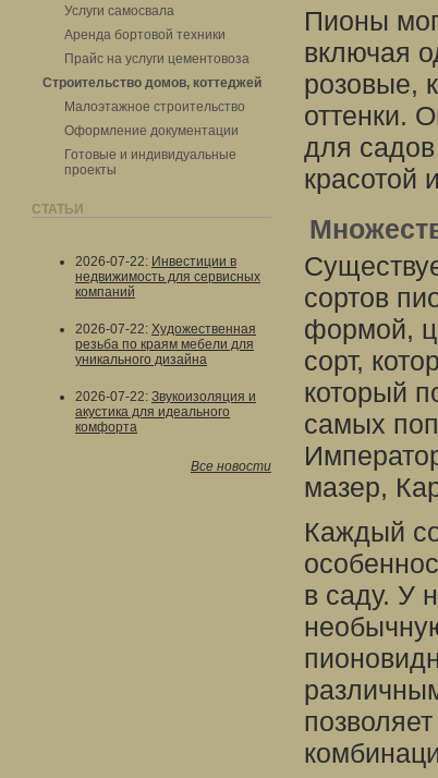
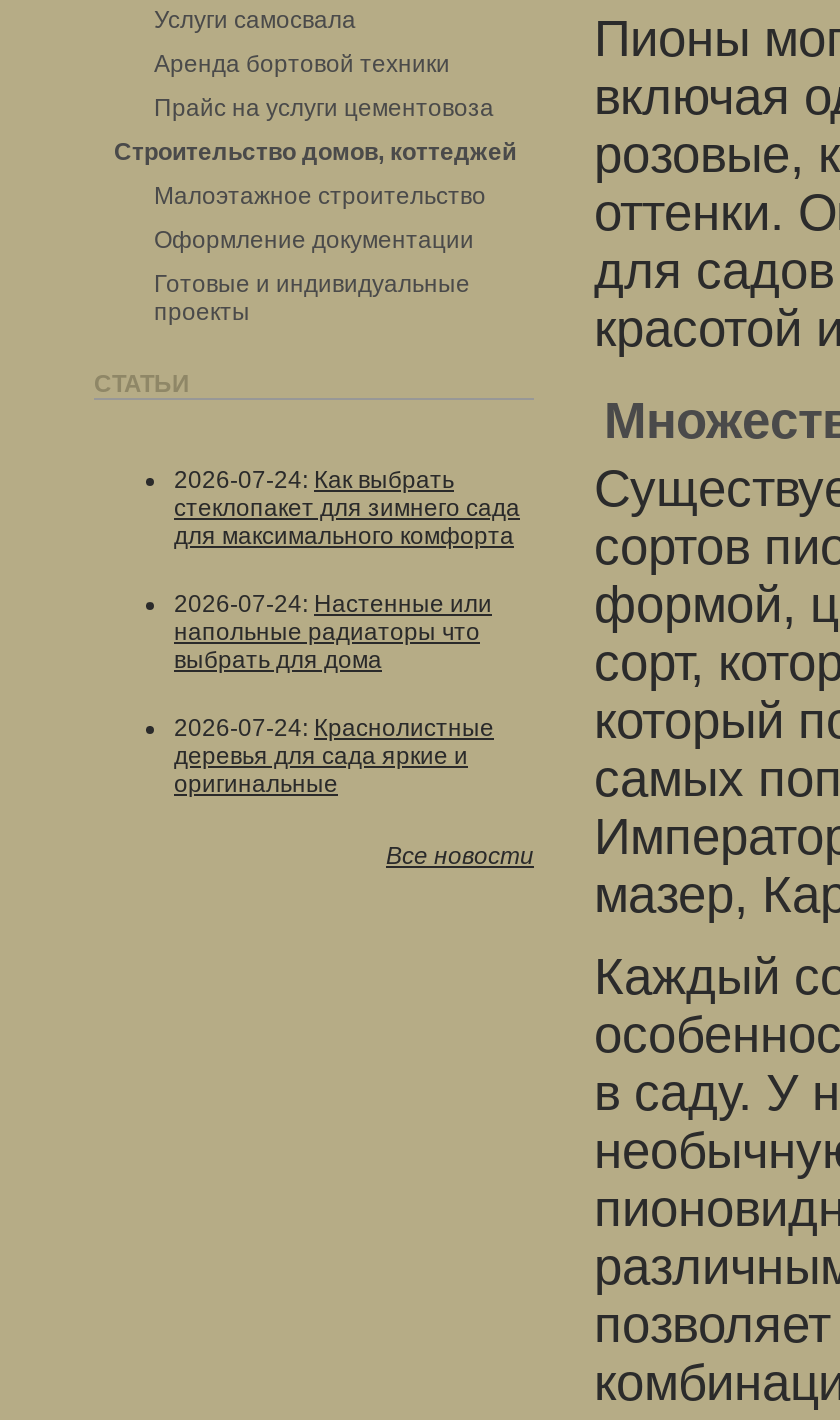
[75,254,260,300] 2026-07-22: Инвестиции в | недвижимость для сервисных | компаний -> [174,466,520,550] 2026-07-24: Как выбрать | стеклопакет для зимнего сада | для максимального комфорта
[75,321,256,367] 2026-07-22: Художественная | резьба по краям мебели для | уникального дизайна -> [174,590,492,674] 2026-07-24: Настенные или | напольные радиаторы что | выбрать для дома
[75,389,256,435] 2026-07-22: Звукоизоляция и | акустика для идеального | комфорта -> [174,714,494,798] 2026-07-24: Краснолистные | деревья для сада яркие и | оригинальные

